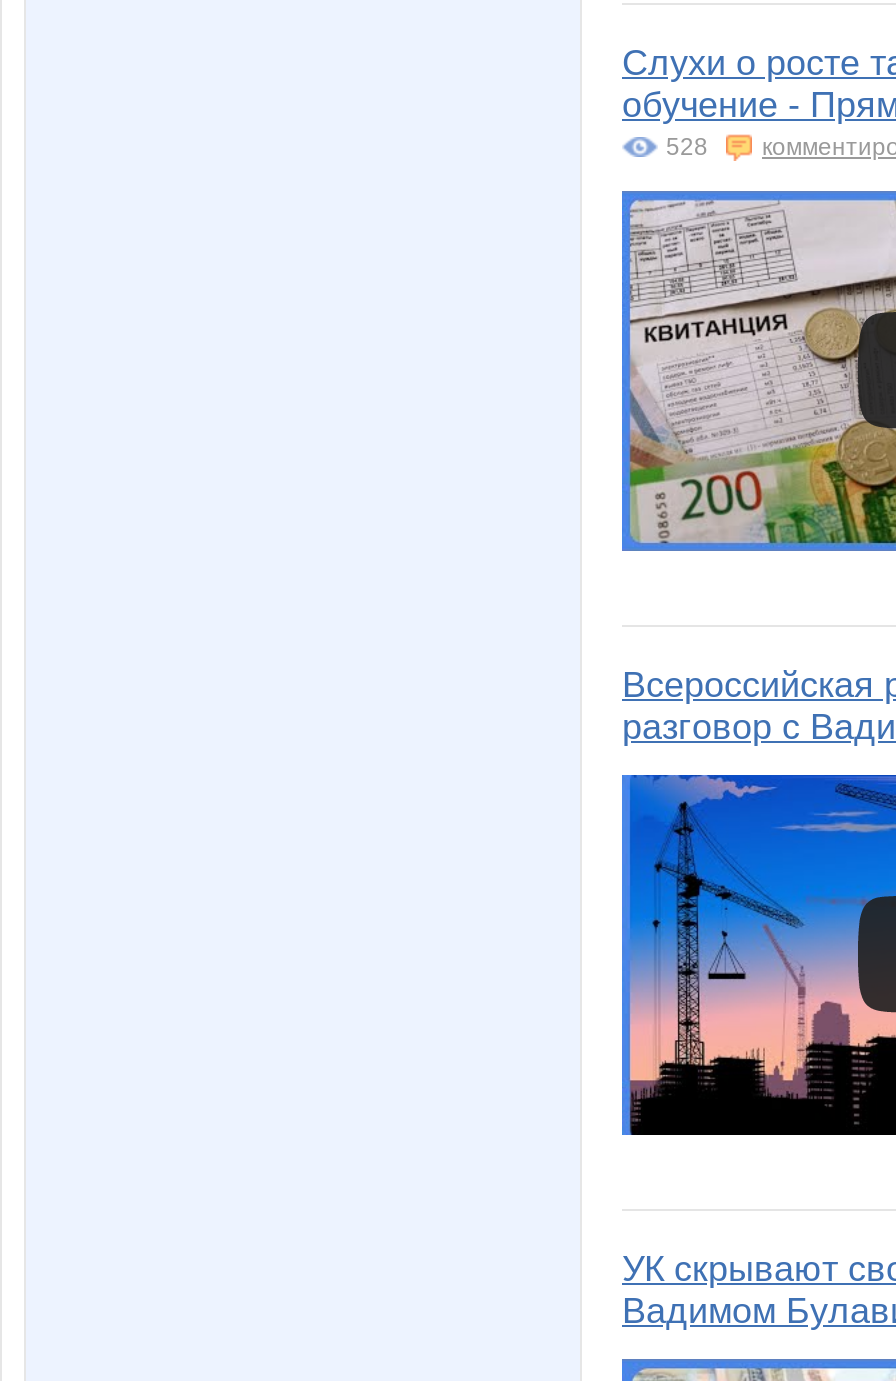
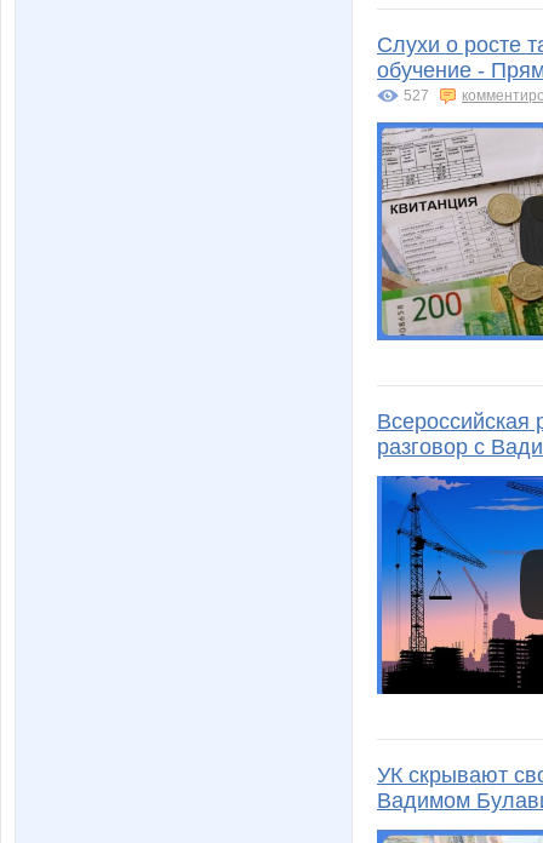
[666,133,708,161] 528 -> [404,87,429,104] 527

